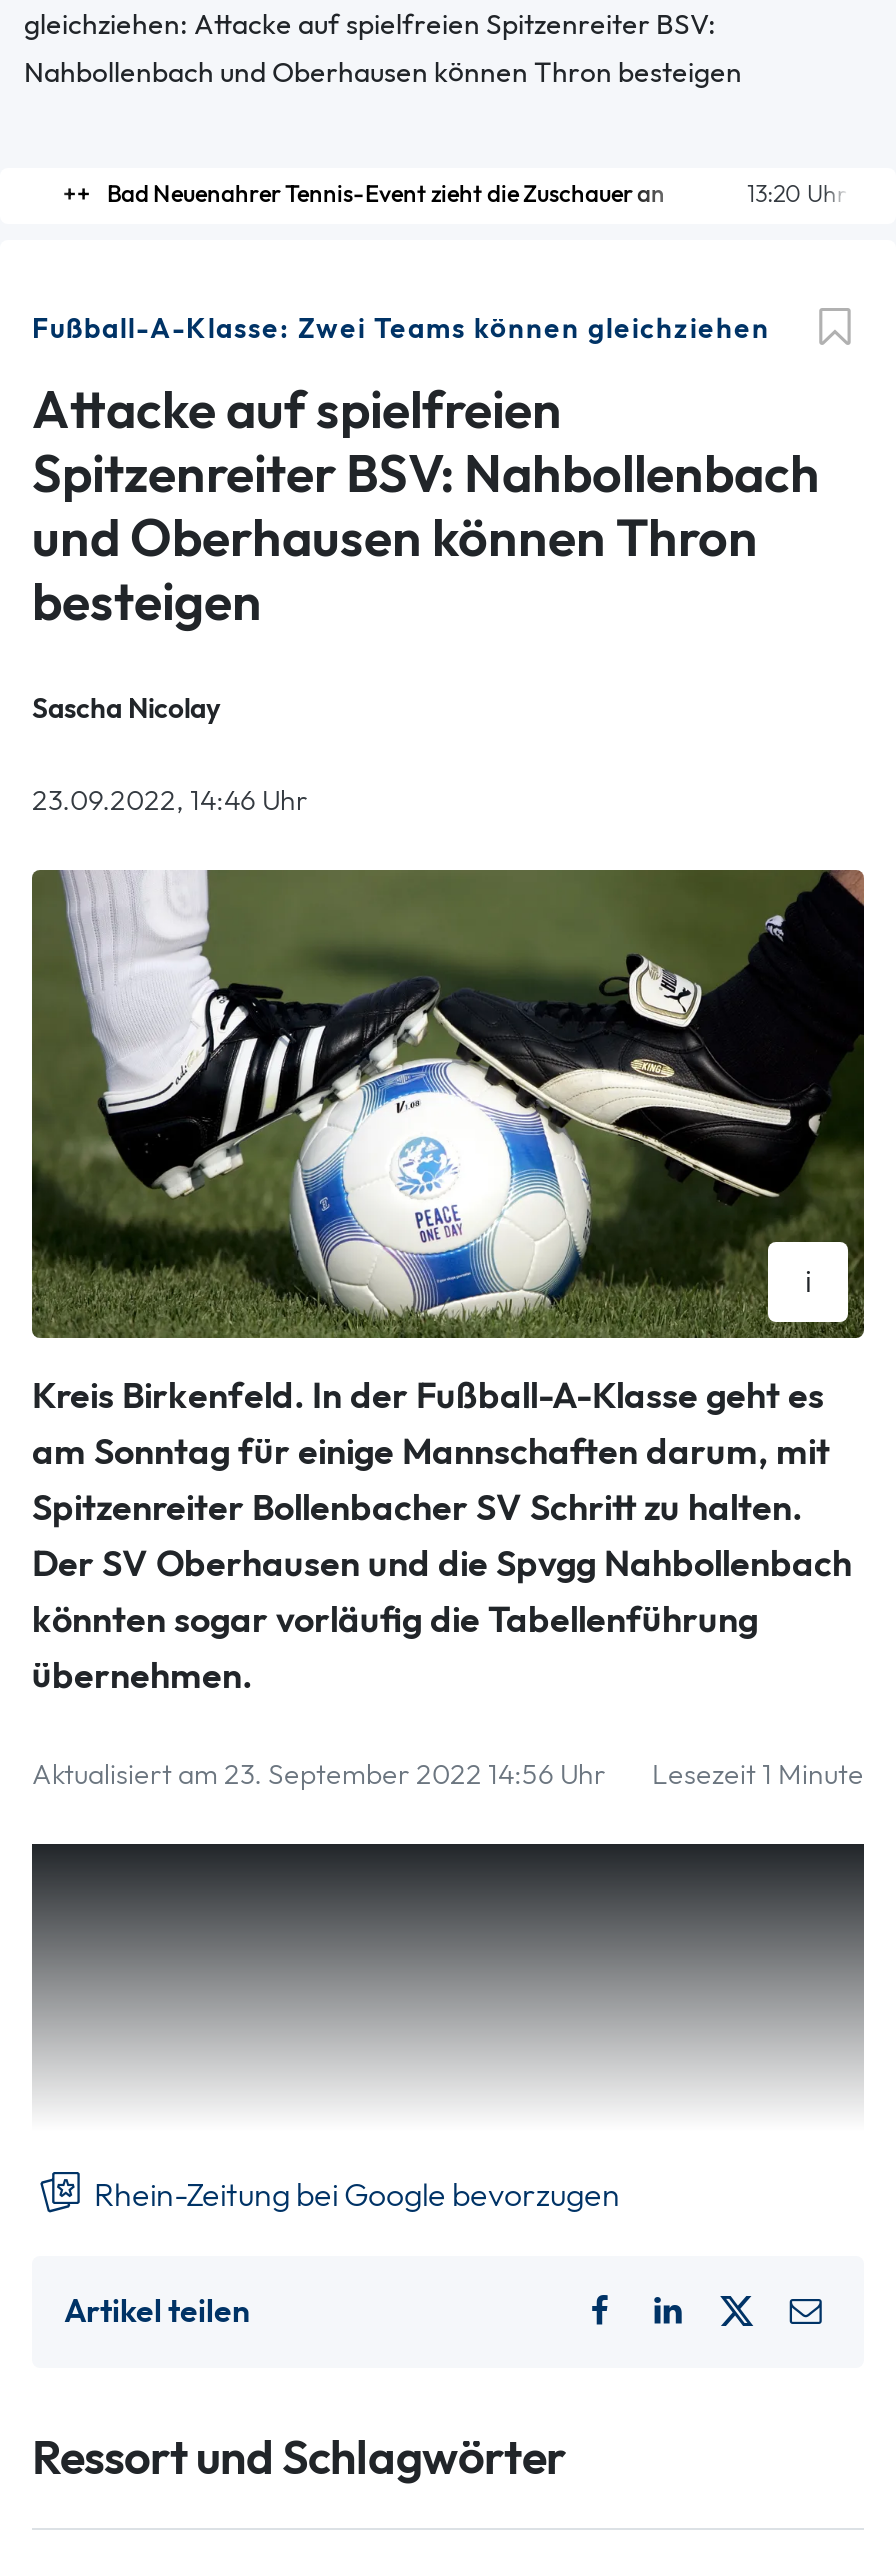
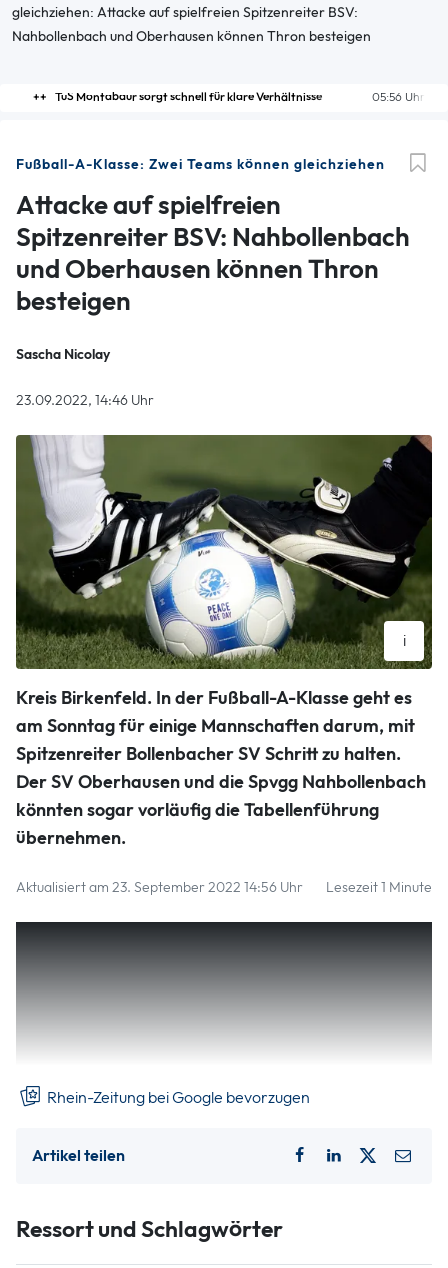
[100,178,840,210] 13:20 Uhr | Bad Neuenahrer Tennis-Event zieht die Zuschauer an -> [51,89,421,105] 05:56 Uhr | TuS Montabaur sorgt schnell für klare Verhältnisse

